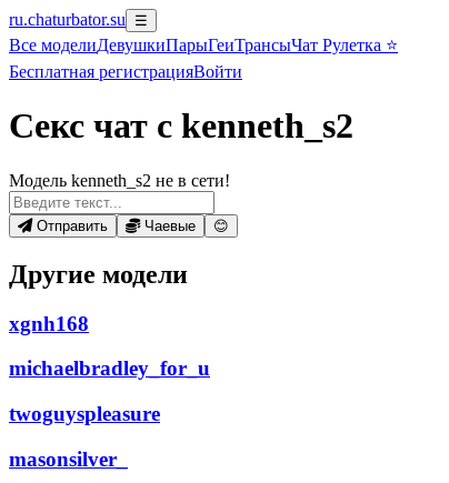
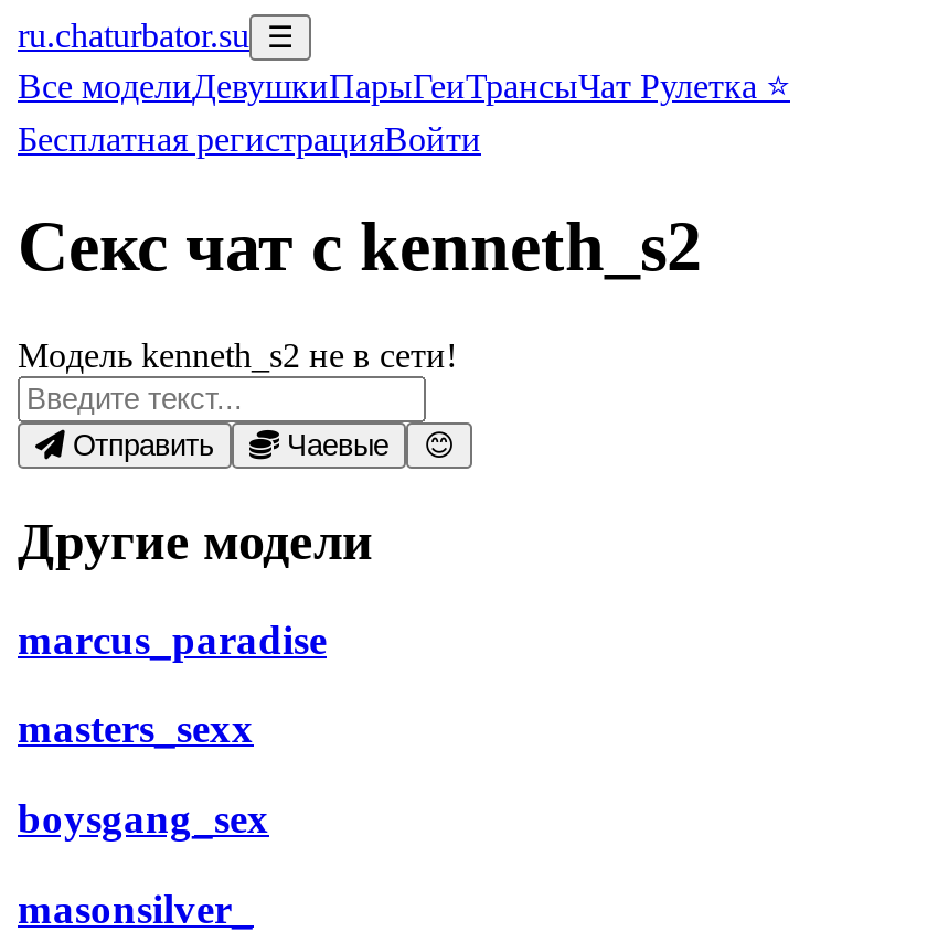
[9,312,89,335] xgnh168 -> [18,616,327,662] marcus_paradise
[9,357,210,380] michaelbradley_for_u -> [18,706,254,752] masters_sexx
[9,402,160,425] twoguyspleasure -> [18,795,269,842] boysgang_sex

